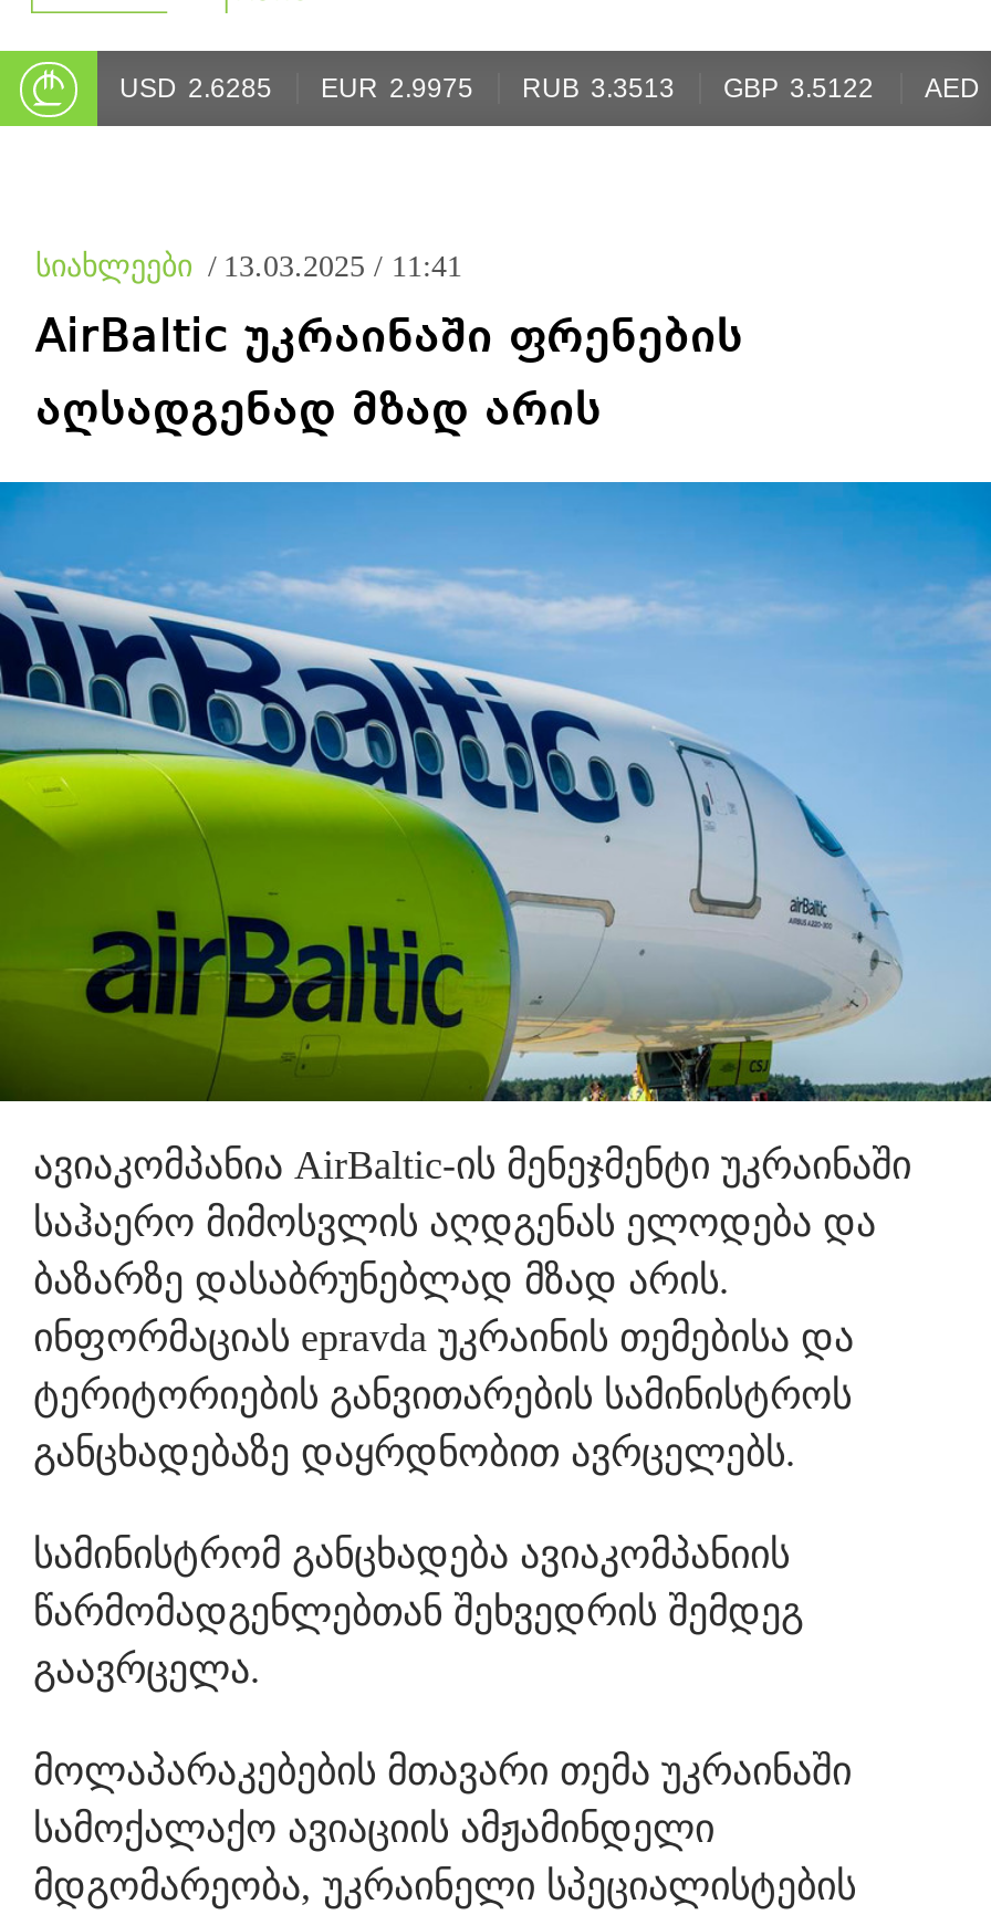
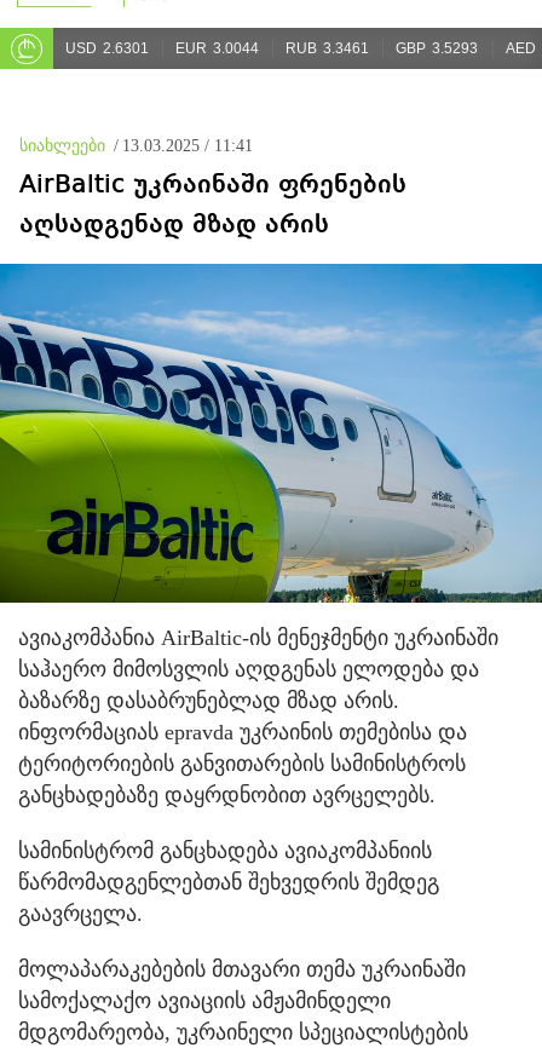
[119,73,272,104] USD 2.6285 -> [65,40,149,57] USD 2.6301
[321,73,473,104] EUR 2.9975 -> [175,40,259,57] EUR 3.0044
[522,73,675,104] RUB 3.3513 -> [286,40,369,57] RUB 3.3461
[723,73,874,104] GBP 3.5122 -> [396,40,478,57] GBP 3.5293

